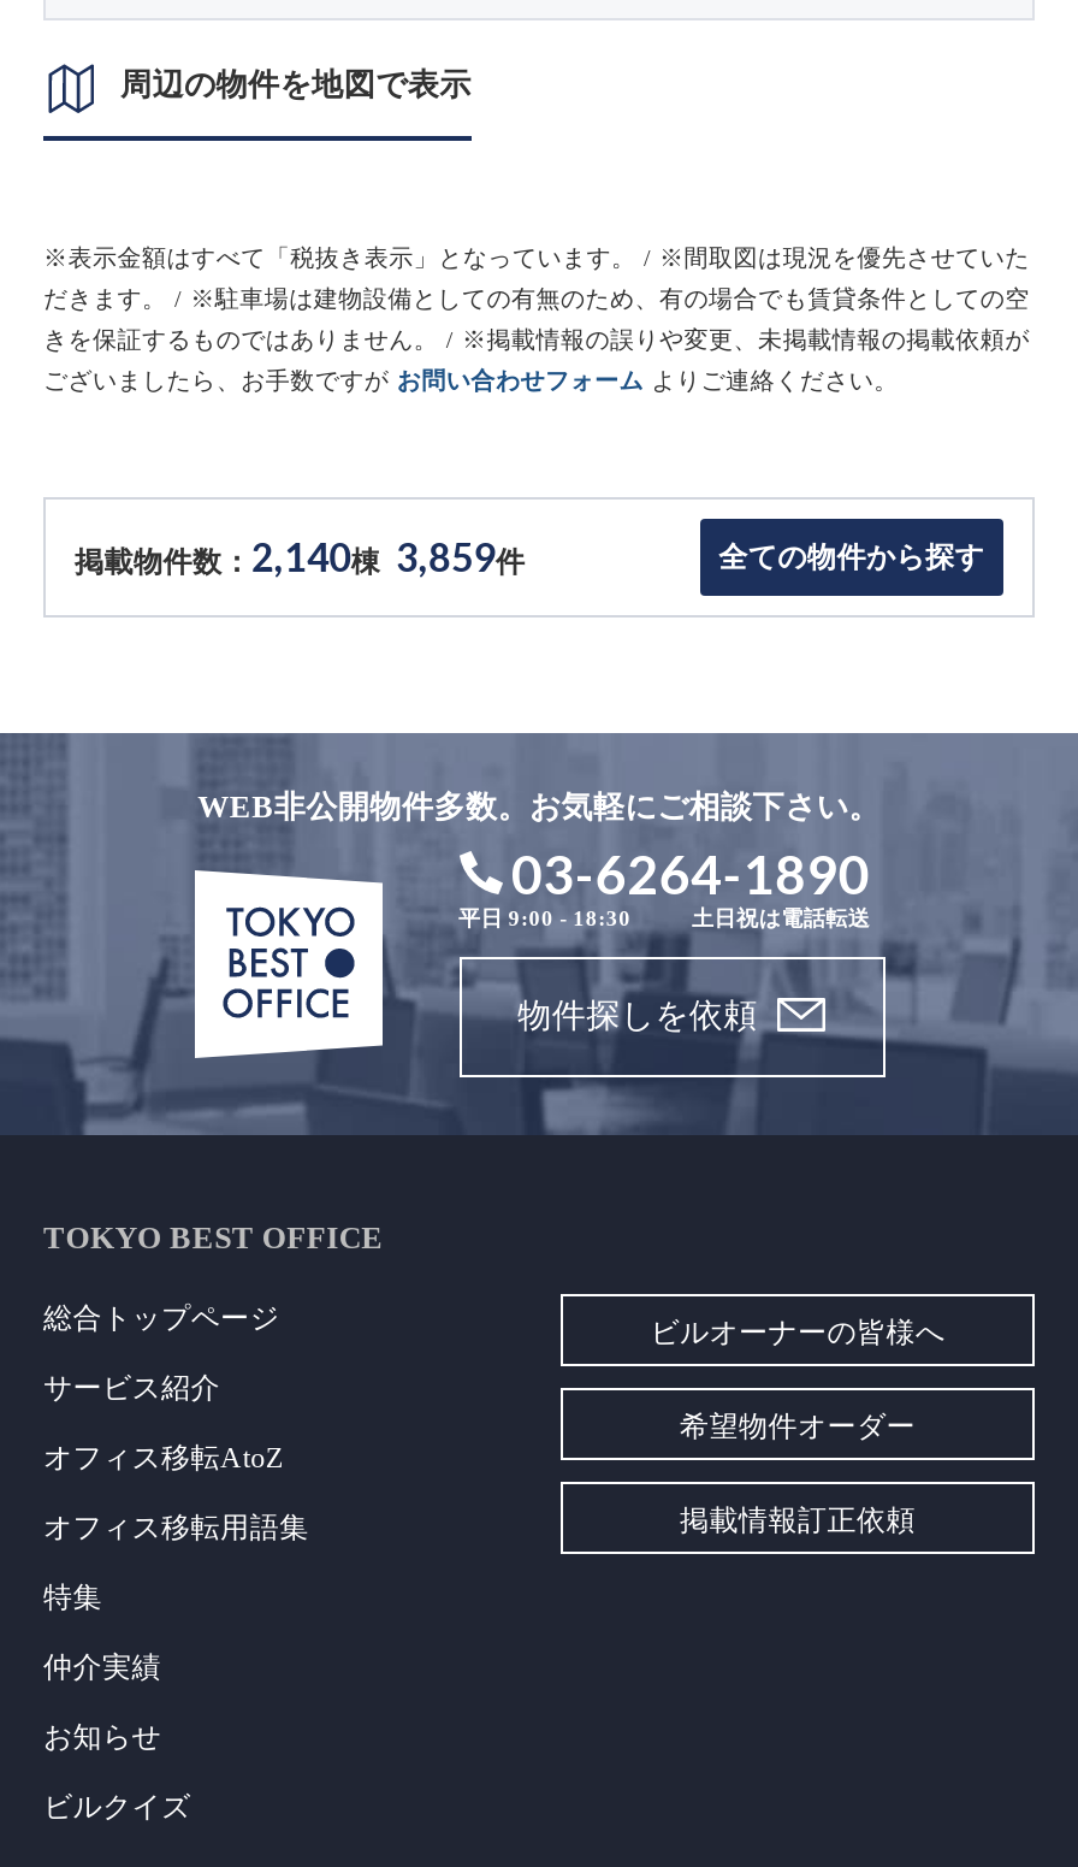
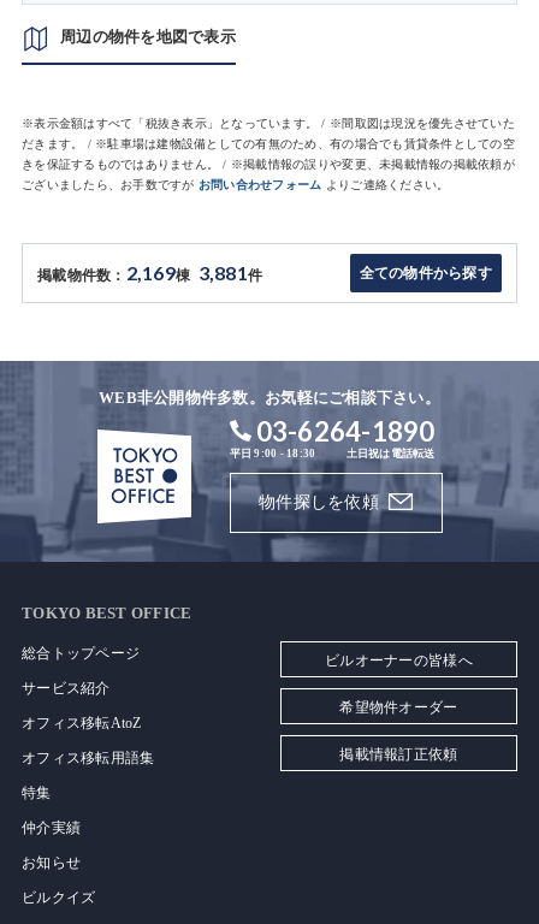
[75,534,525,580] 掲載物件数：2,140棟3,859件 -> [37,261,263,284] 掲載物件数：2,169棟3,881件

